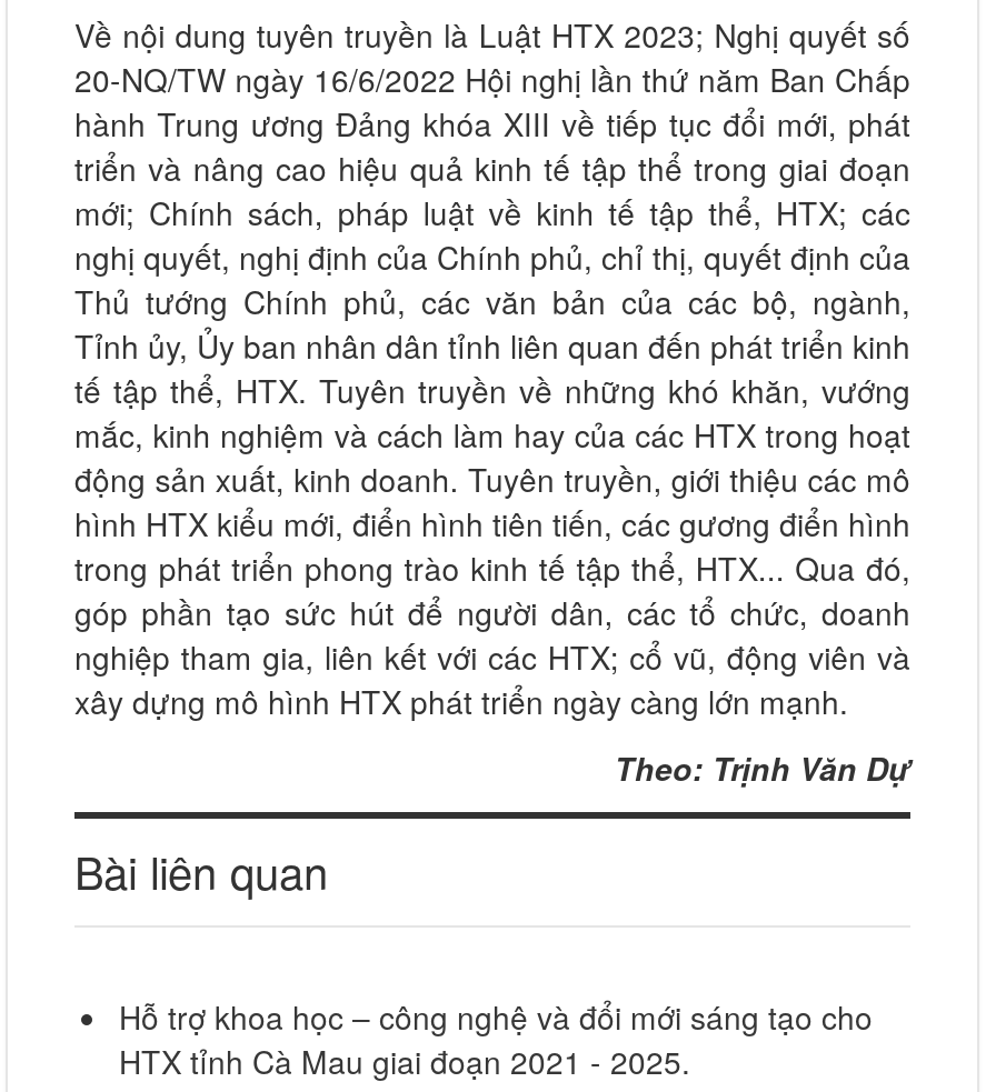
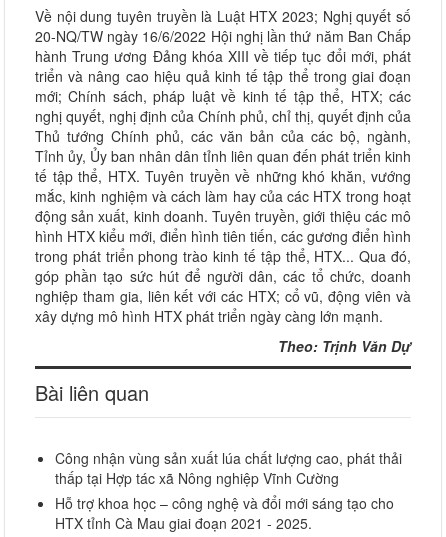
none -> [55,448,402,488] Công nhận vùng sản xuất lúa chất lượng cao, phát thải | thấp tại Hợp tác xã Nông nghiệp Vĩnh Cường

